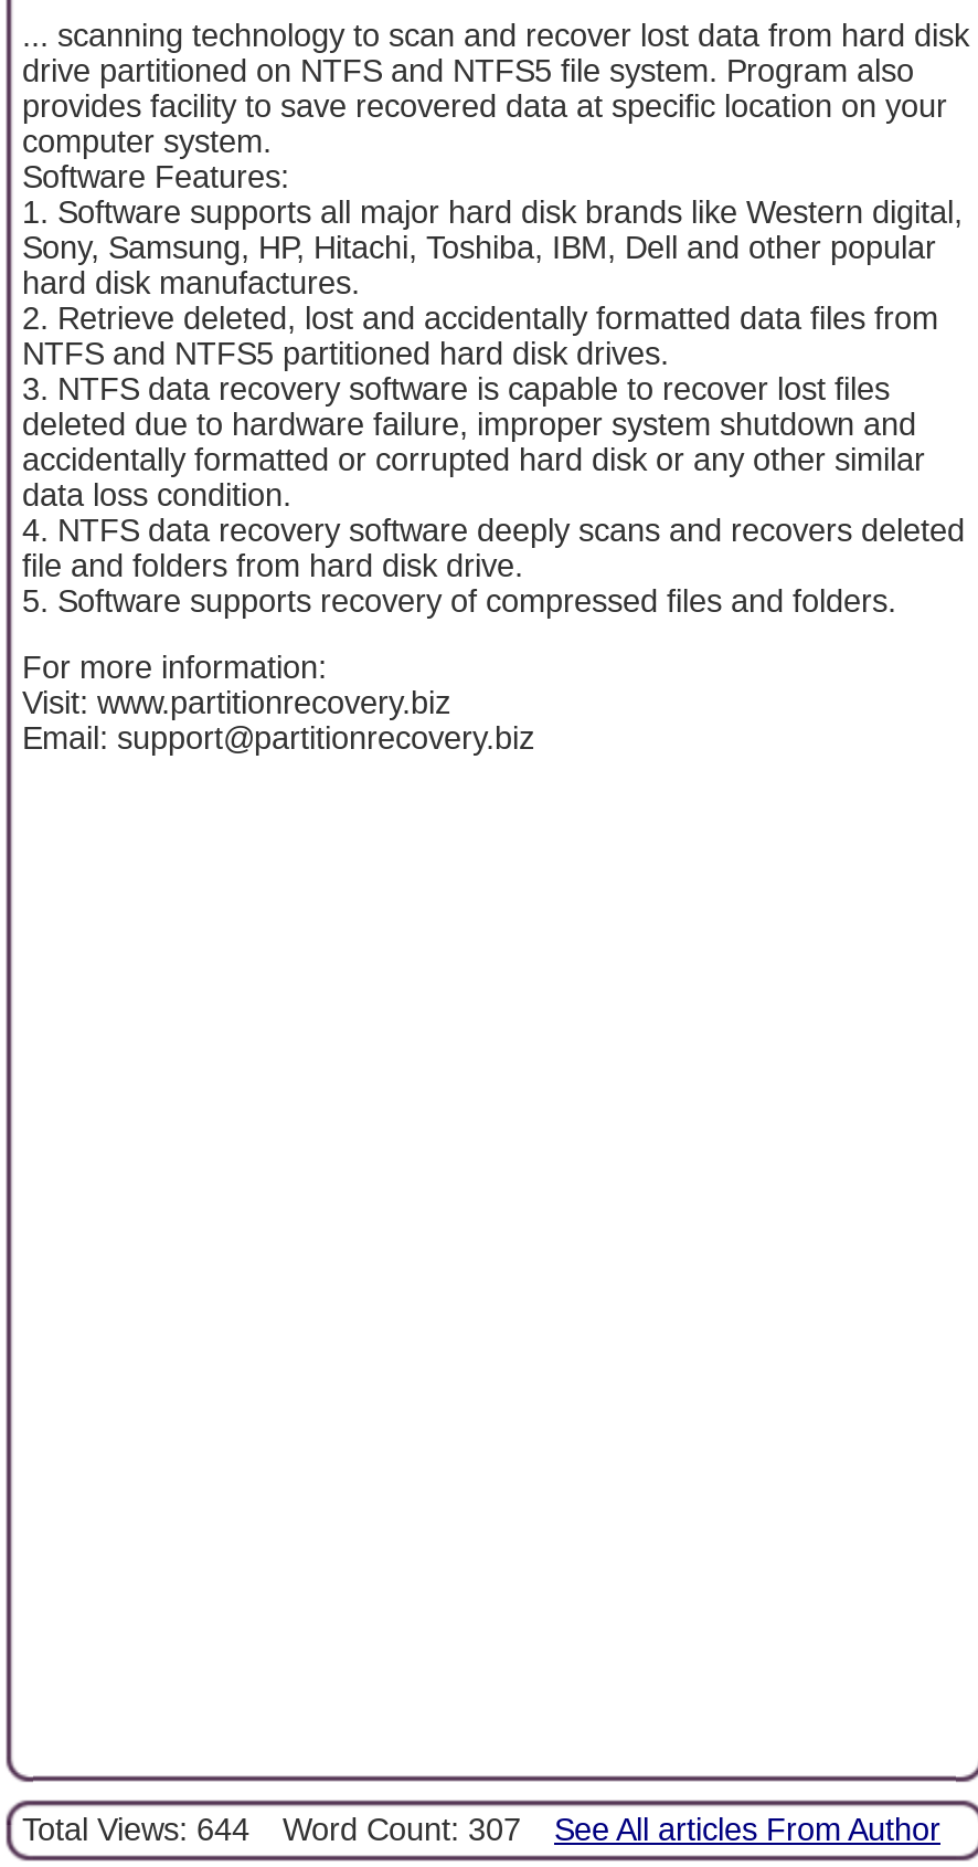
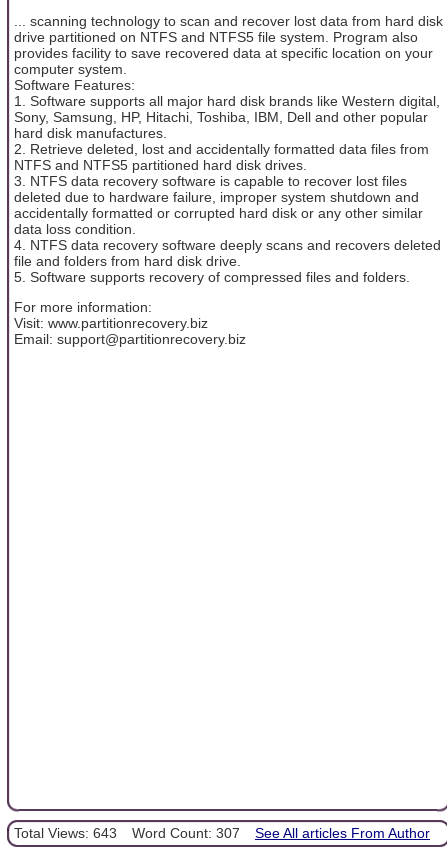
[22,1811,940,1846] Total Views: 644 Word Count: 307 See All articles From Author -> [14,825,430,841] Total Views: 643 Word Count: 307 See All articles From Author

